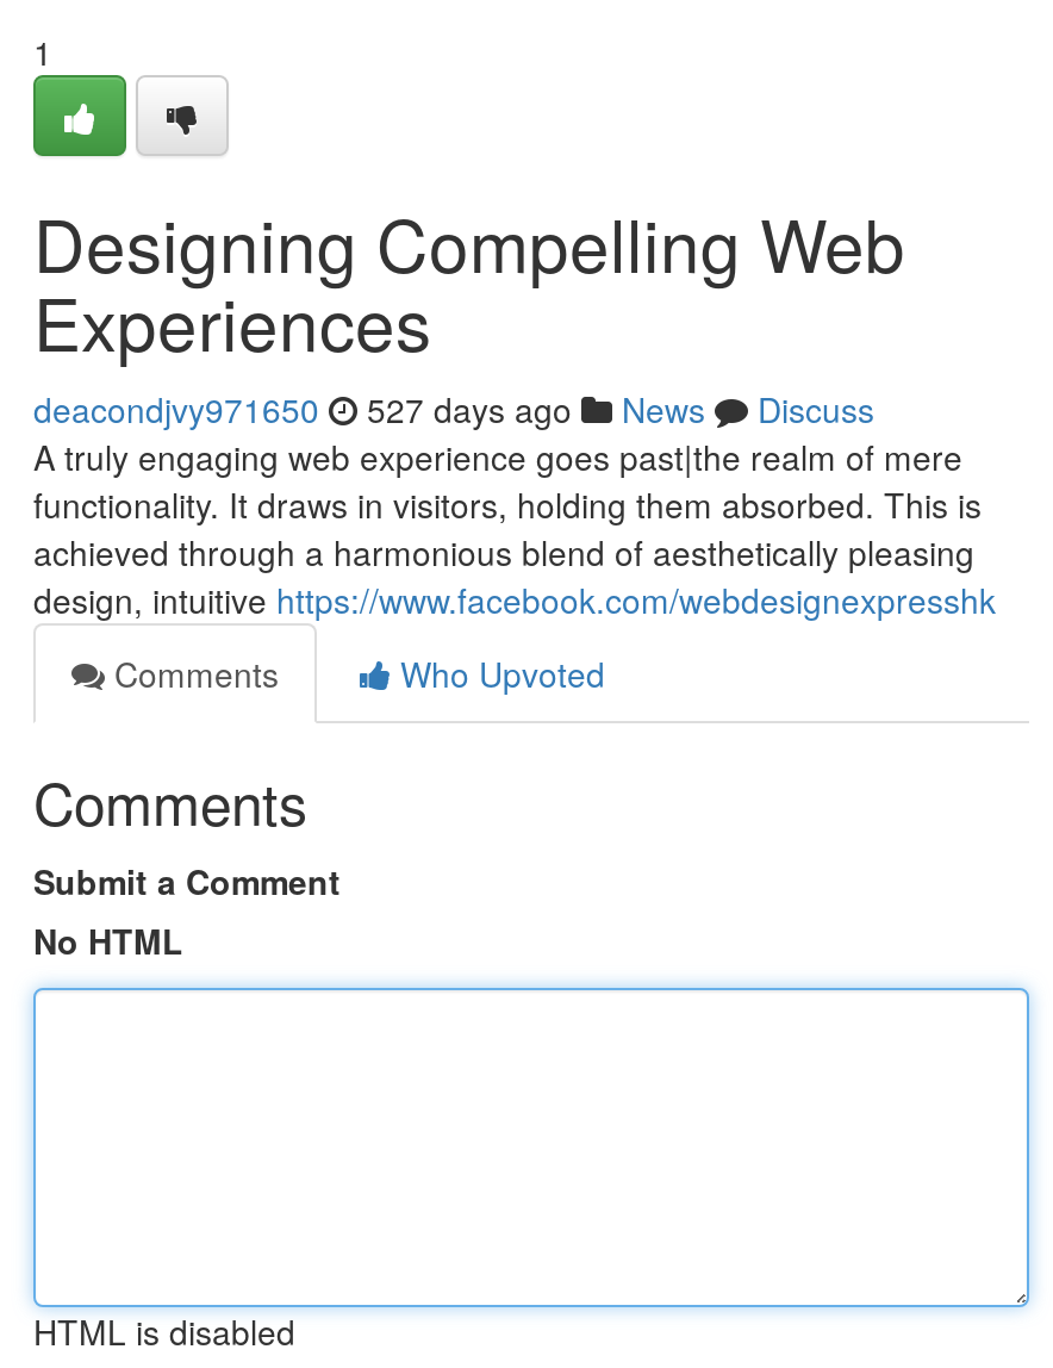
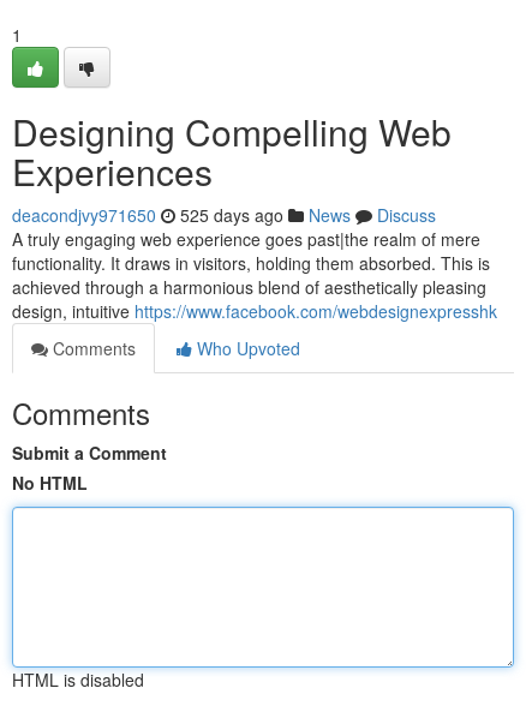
[33,385,874,433] deacondjvy971650 527 days ago News Discuss -> [12,203,436,227] deacondjvy971650 525 days ago News Discuss

